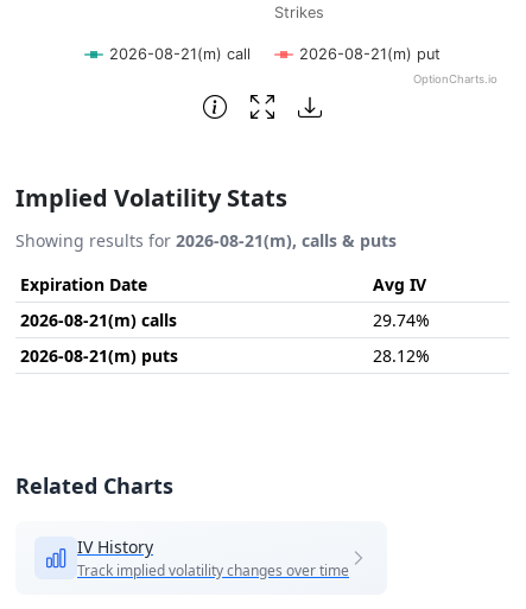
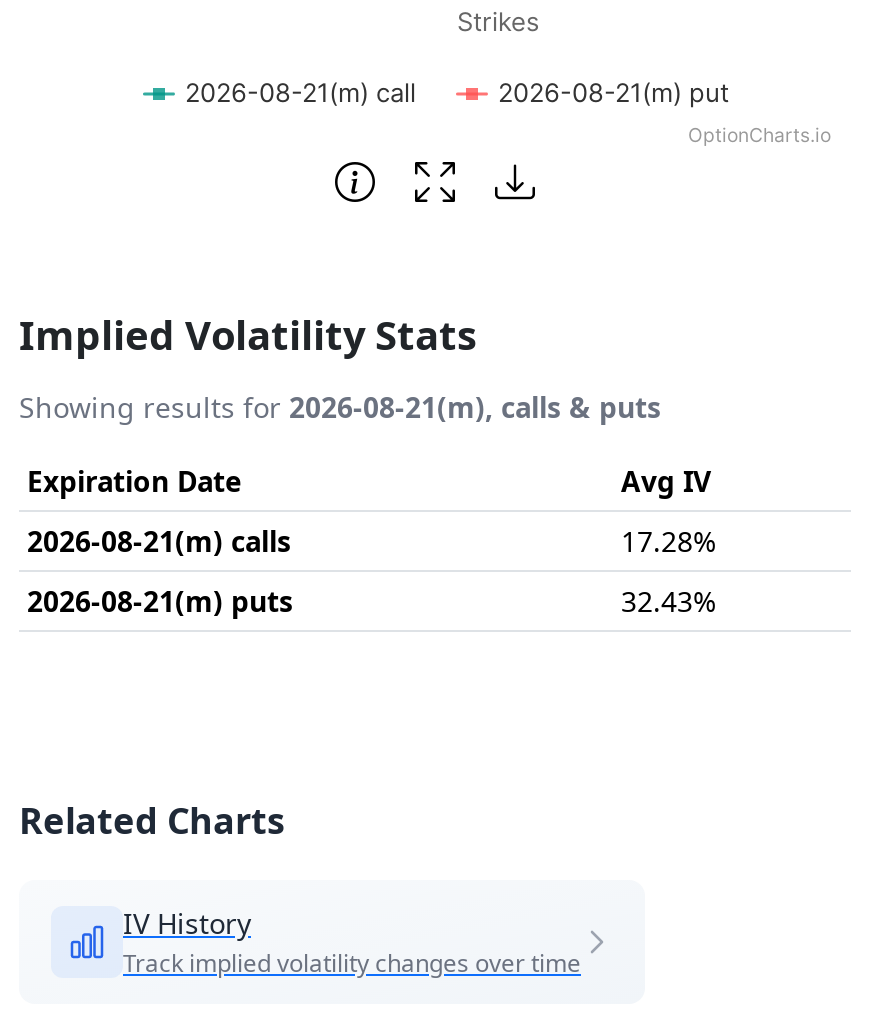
[373,309,430,331] 29.74% -> [621,522,717,560] 17.28%
[373,344,430,367] 28.12% -> [621,582,717,620] 32.43%

